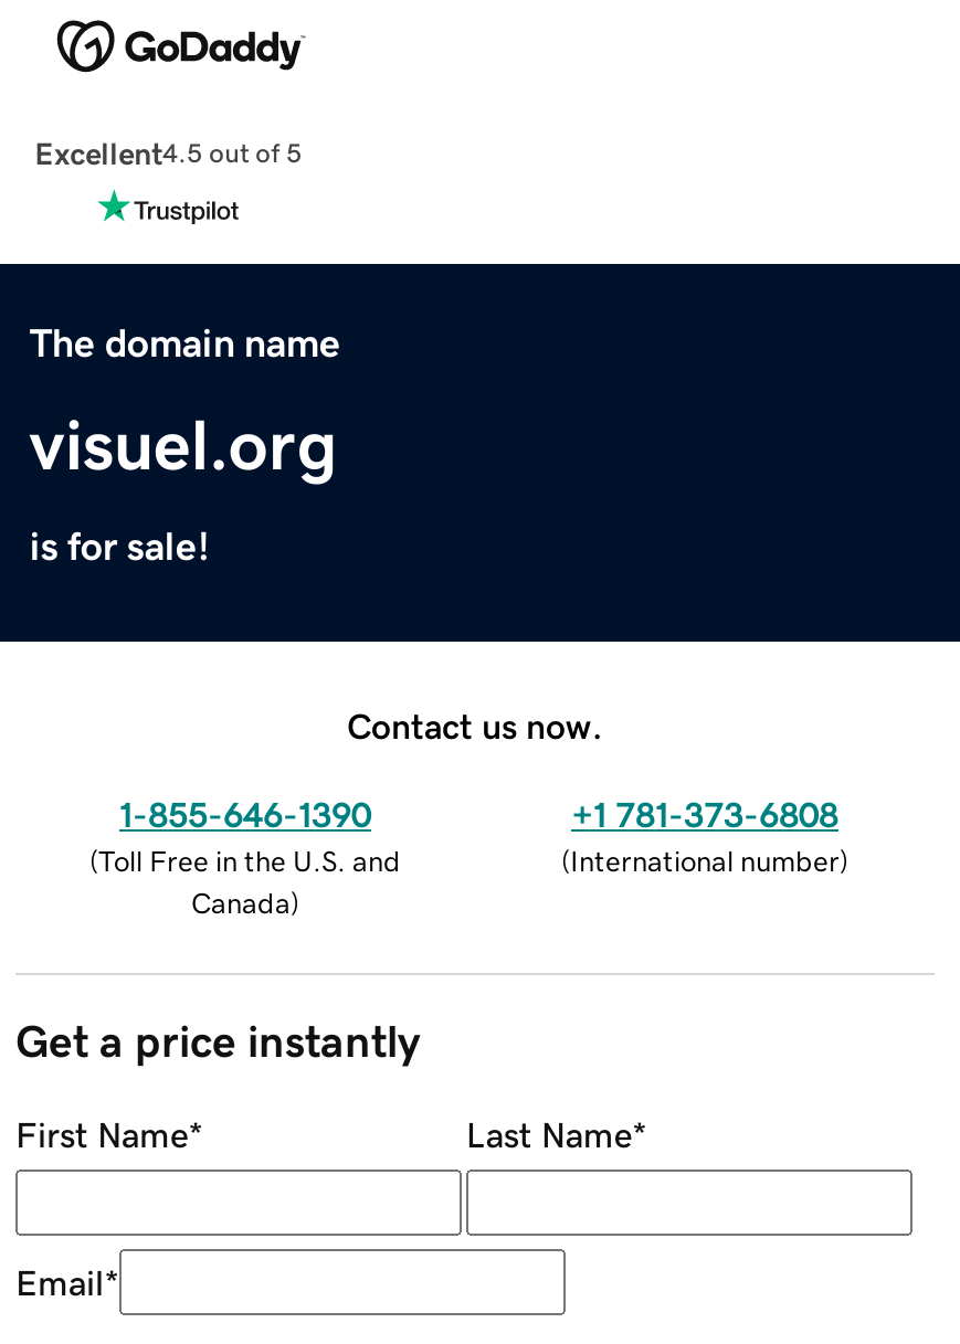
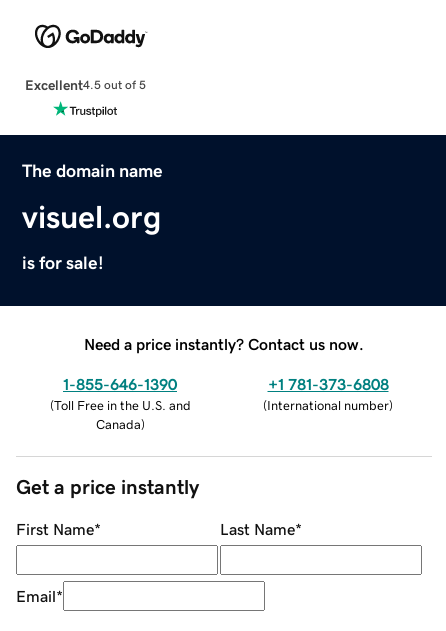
[347,707,603,742] Contact us now. -> [84,336,364,352] Need a price instantly? Contact us now.

